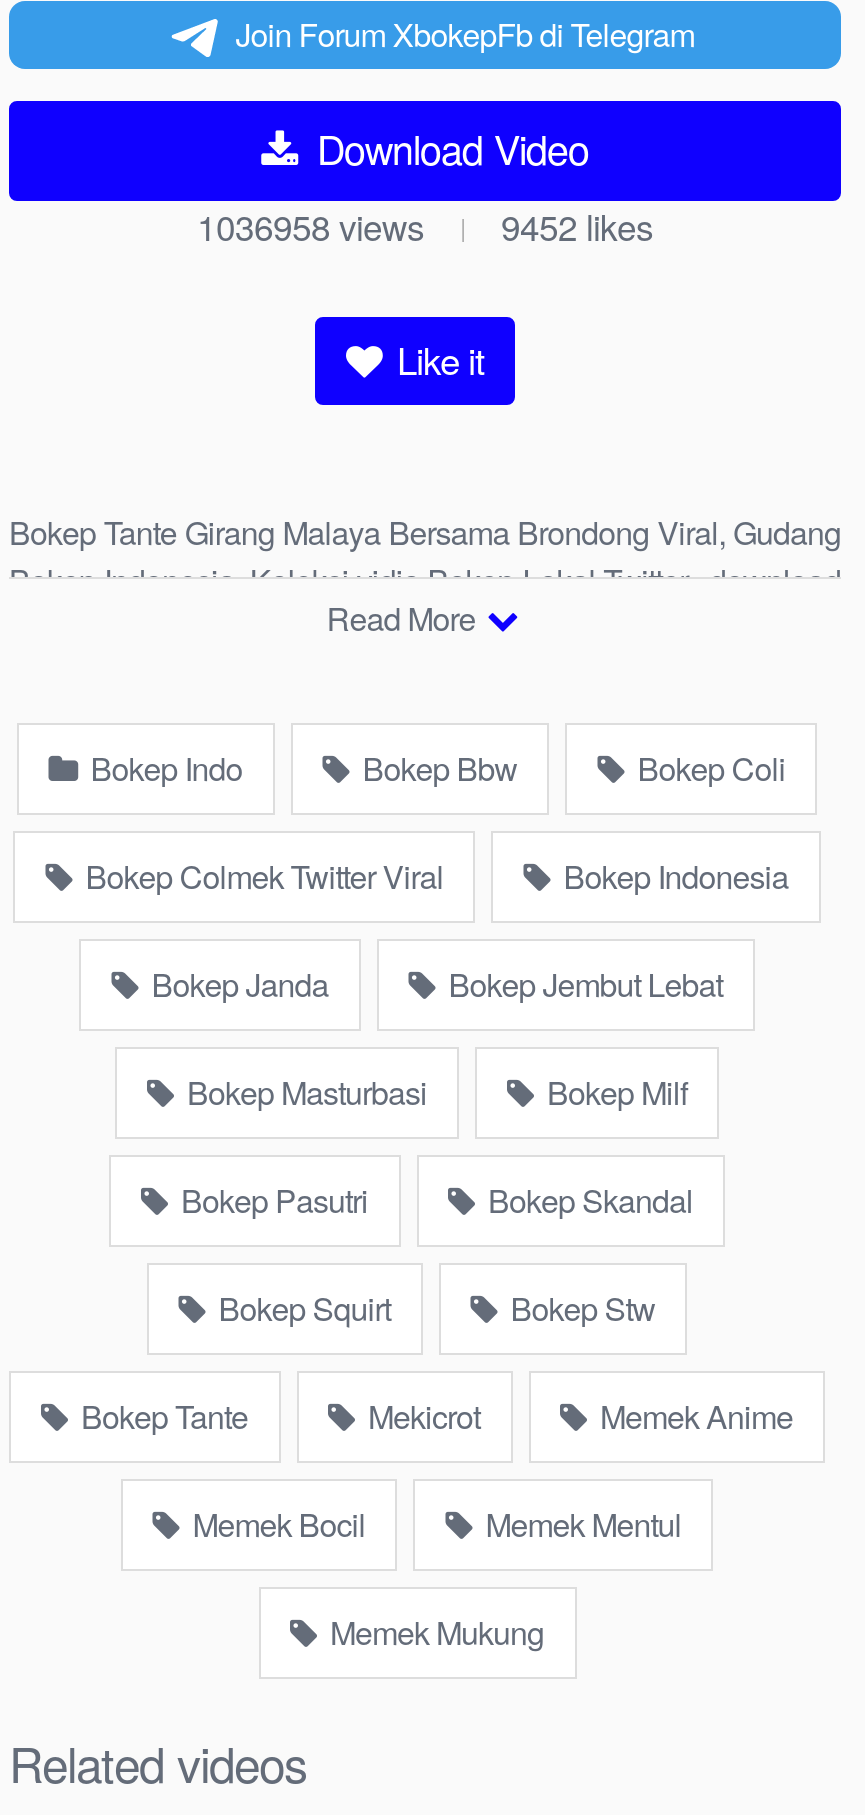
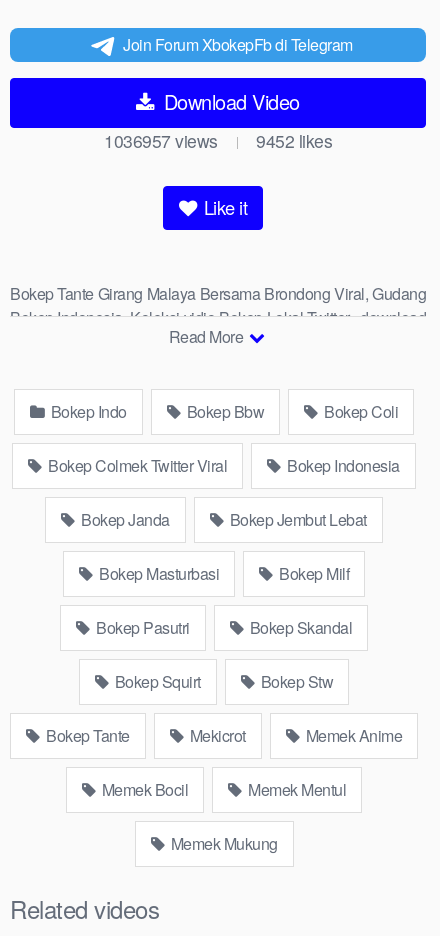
[197,201,424,251] 1036958views -> [104,128,217,153] 1036957views

